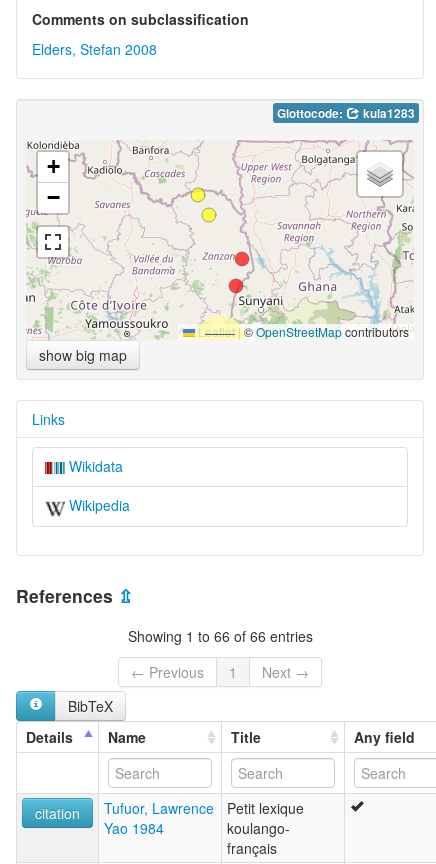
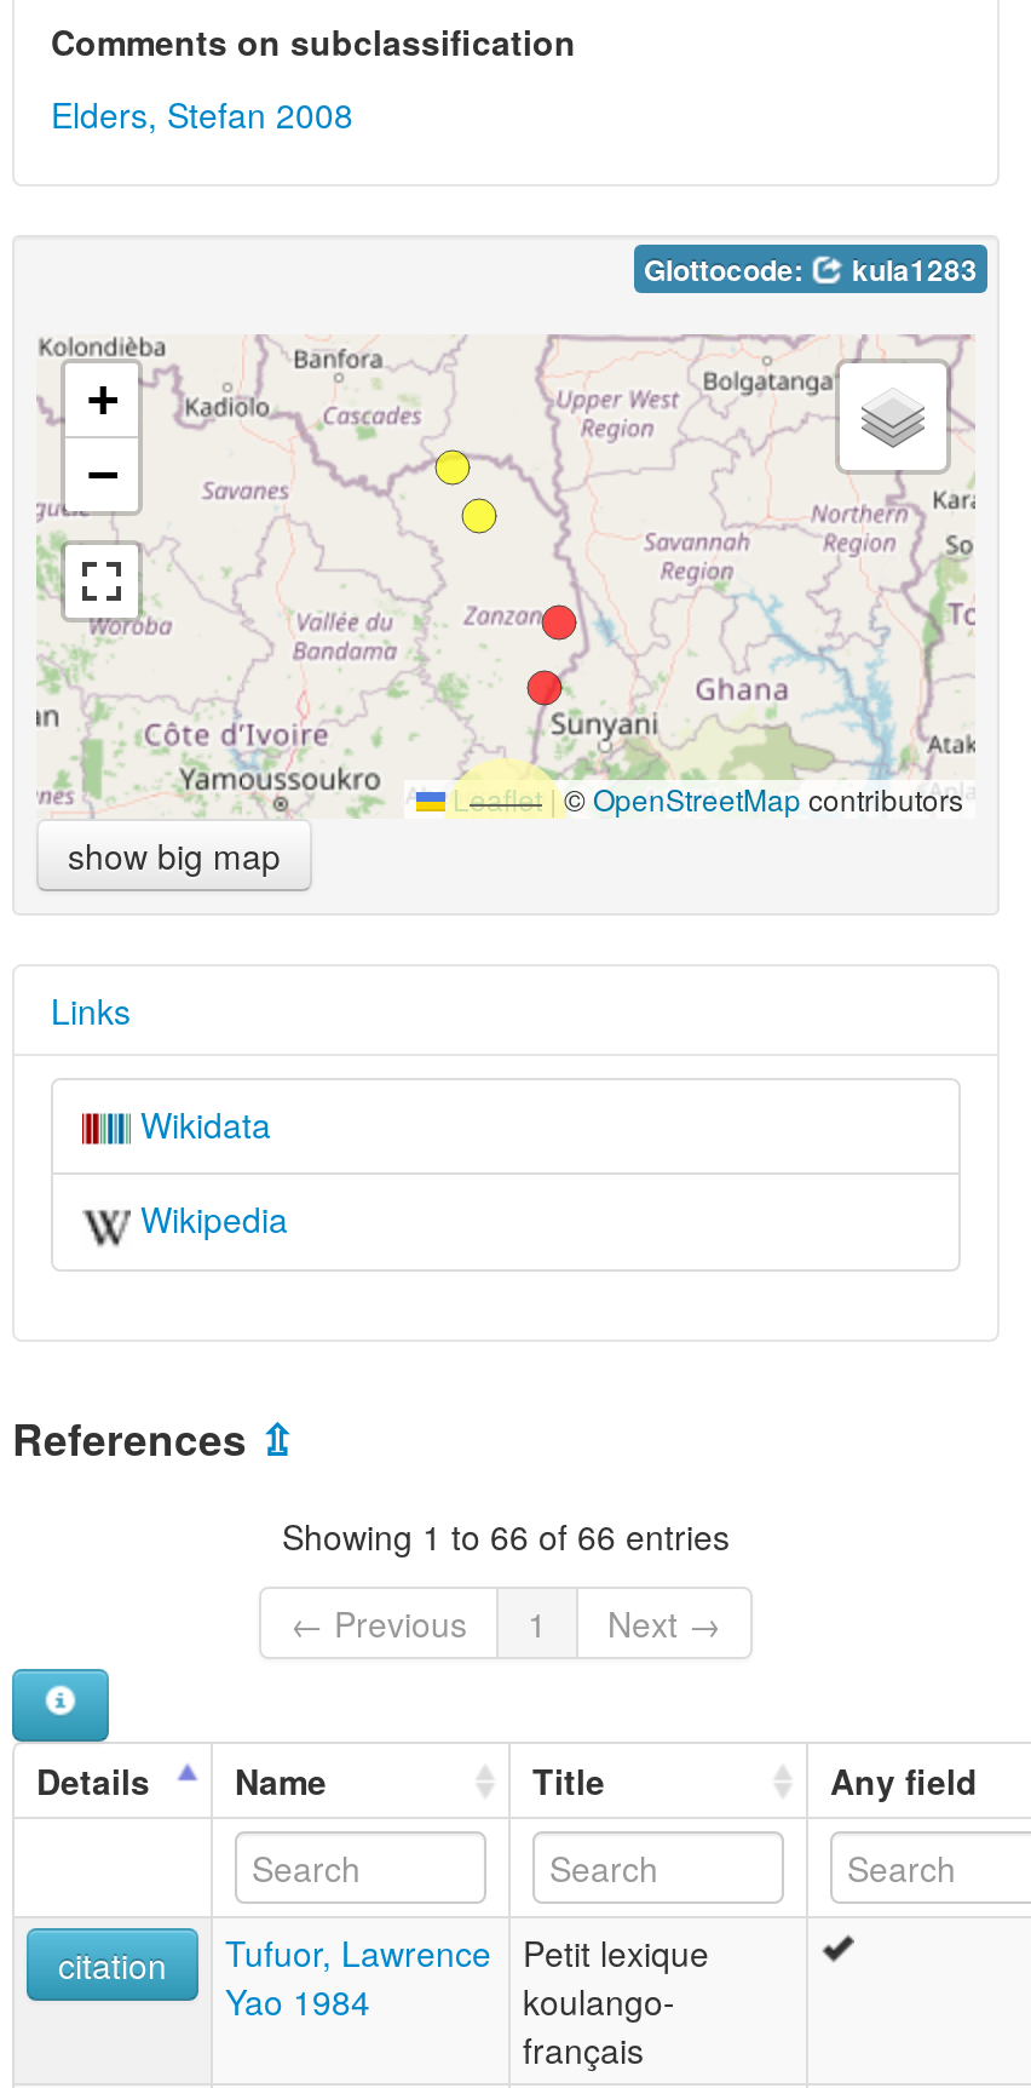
[68,696,113,716] BibTeX -> none

